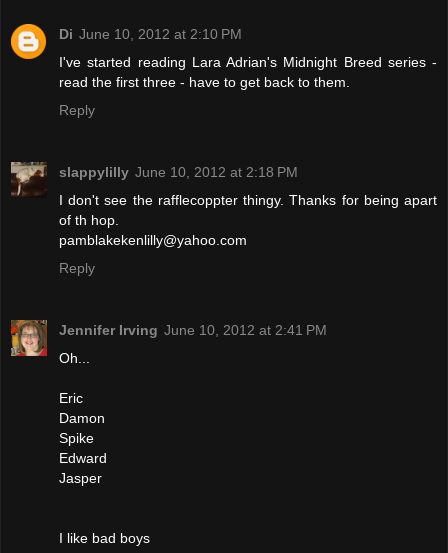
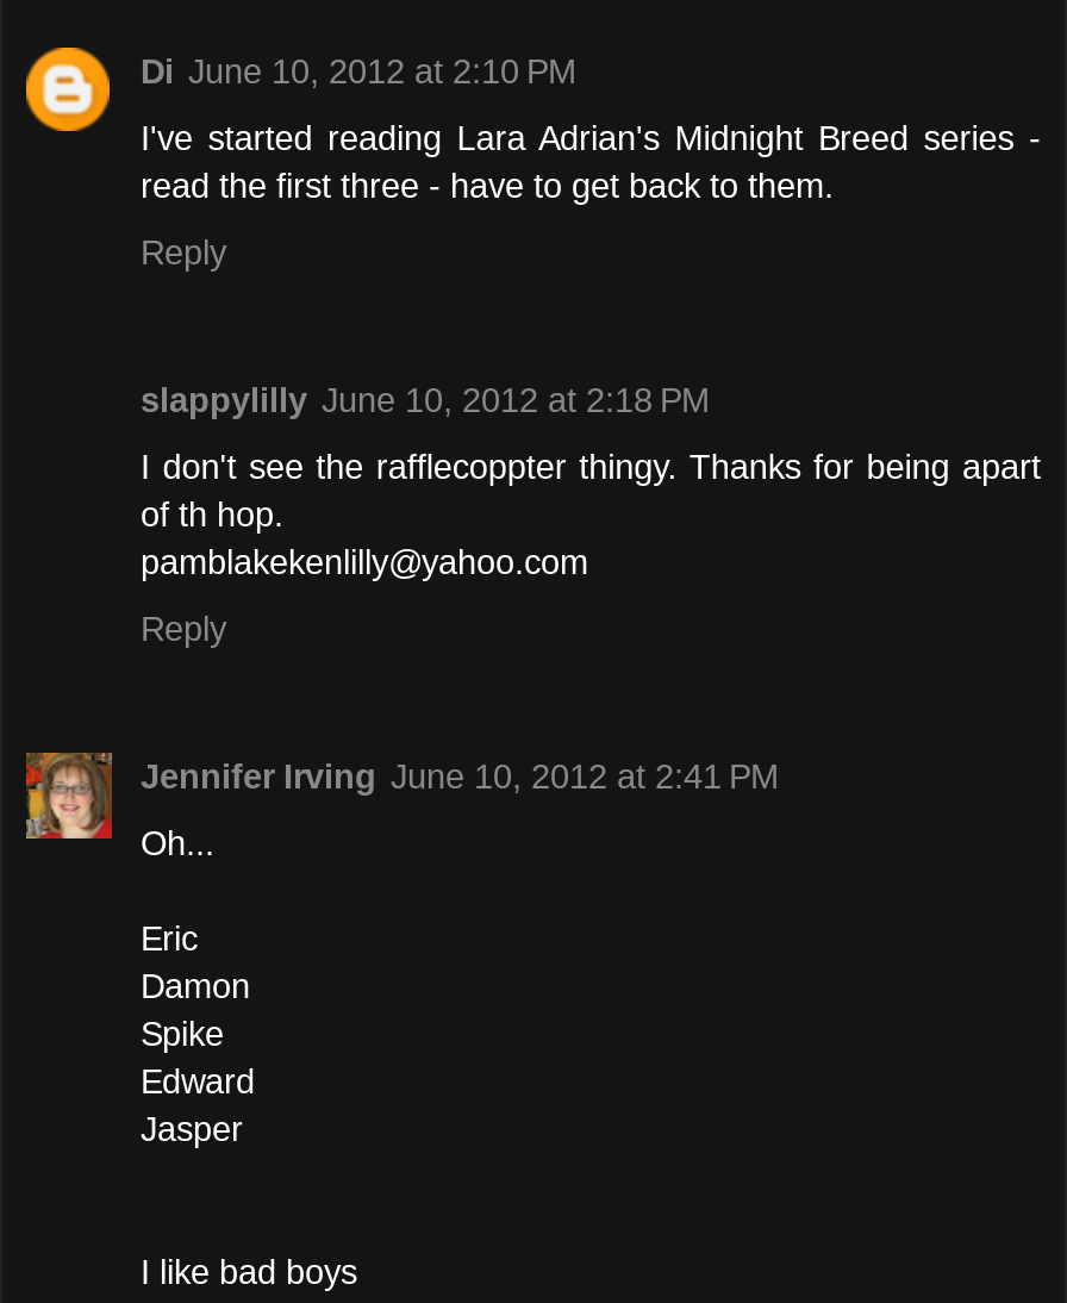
[10,161,48,197] [image] -> none

